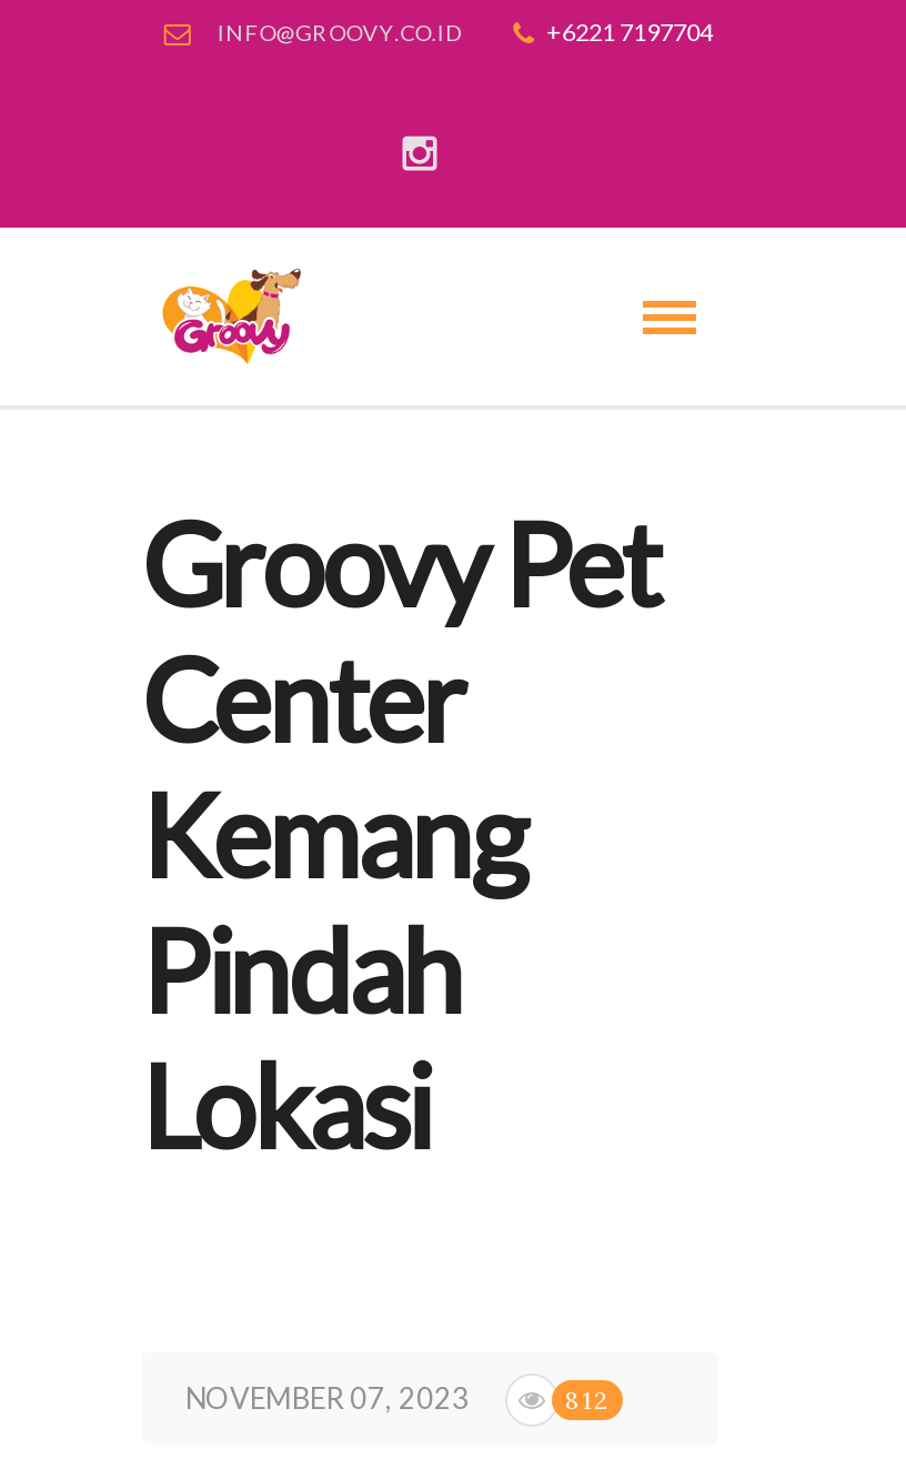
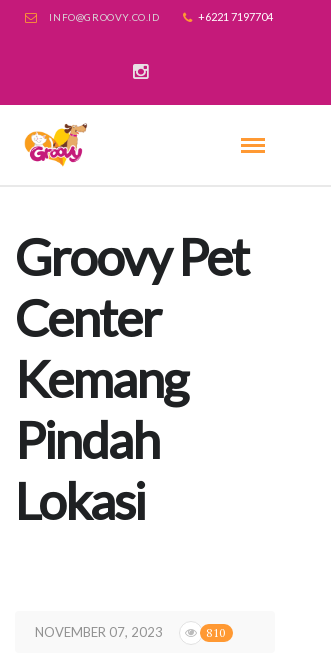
[565,1385,610,1416] 812 -> [206,626,227,640] 810

